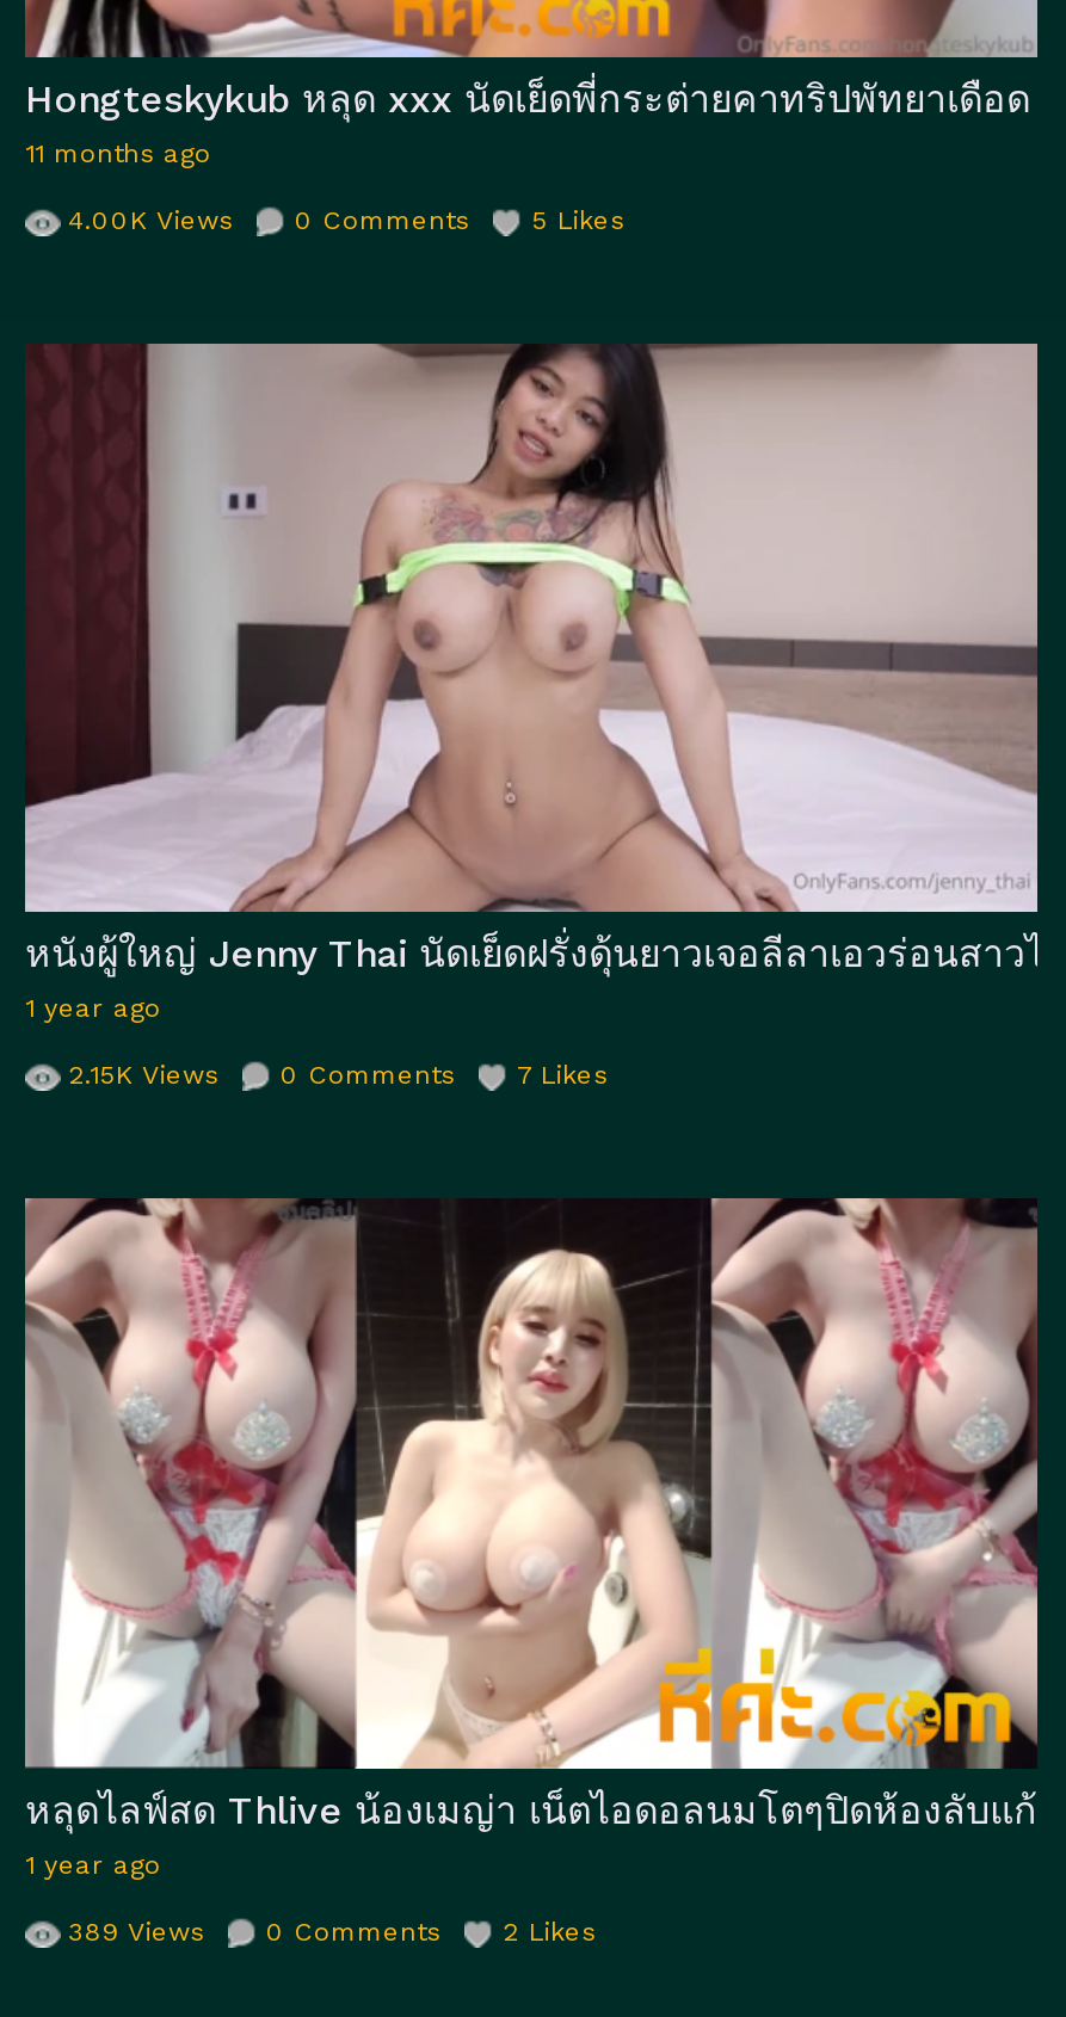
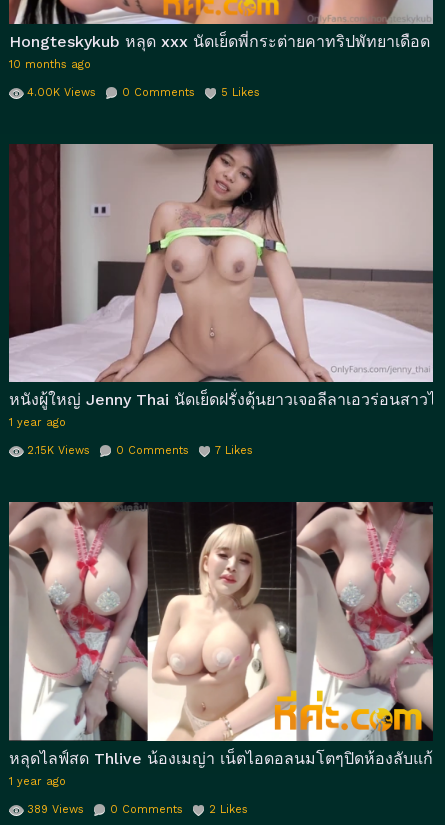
[25,139,211,170] 11 months ago -> [9,58,91,71] 10 months ago

